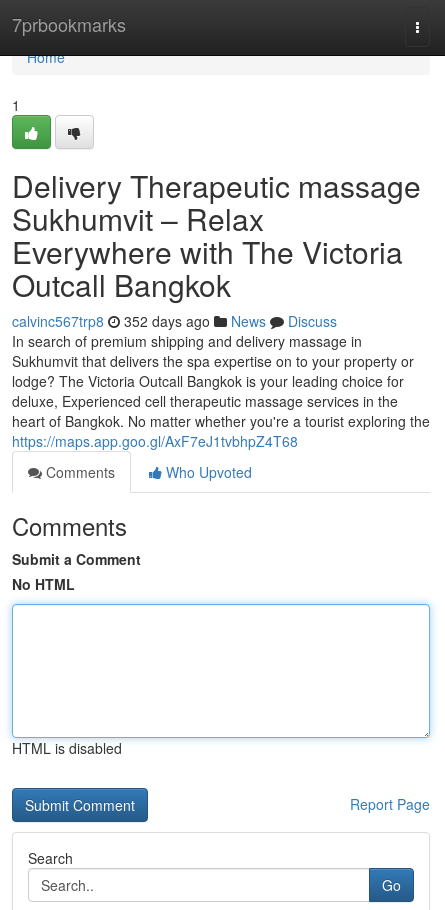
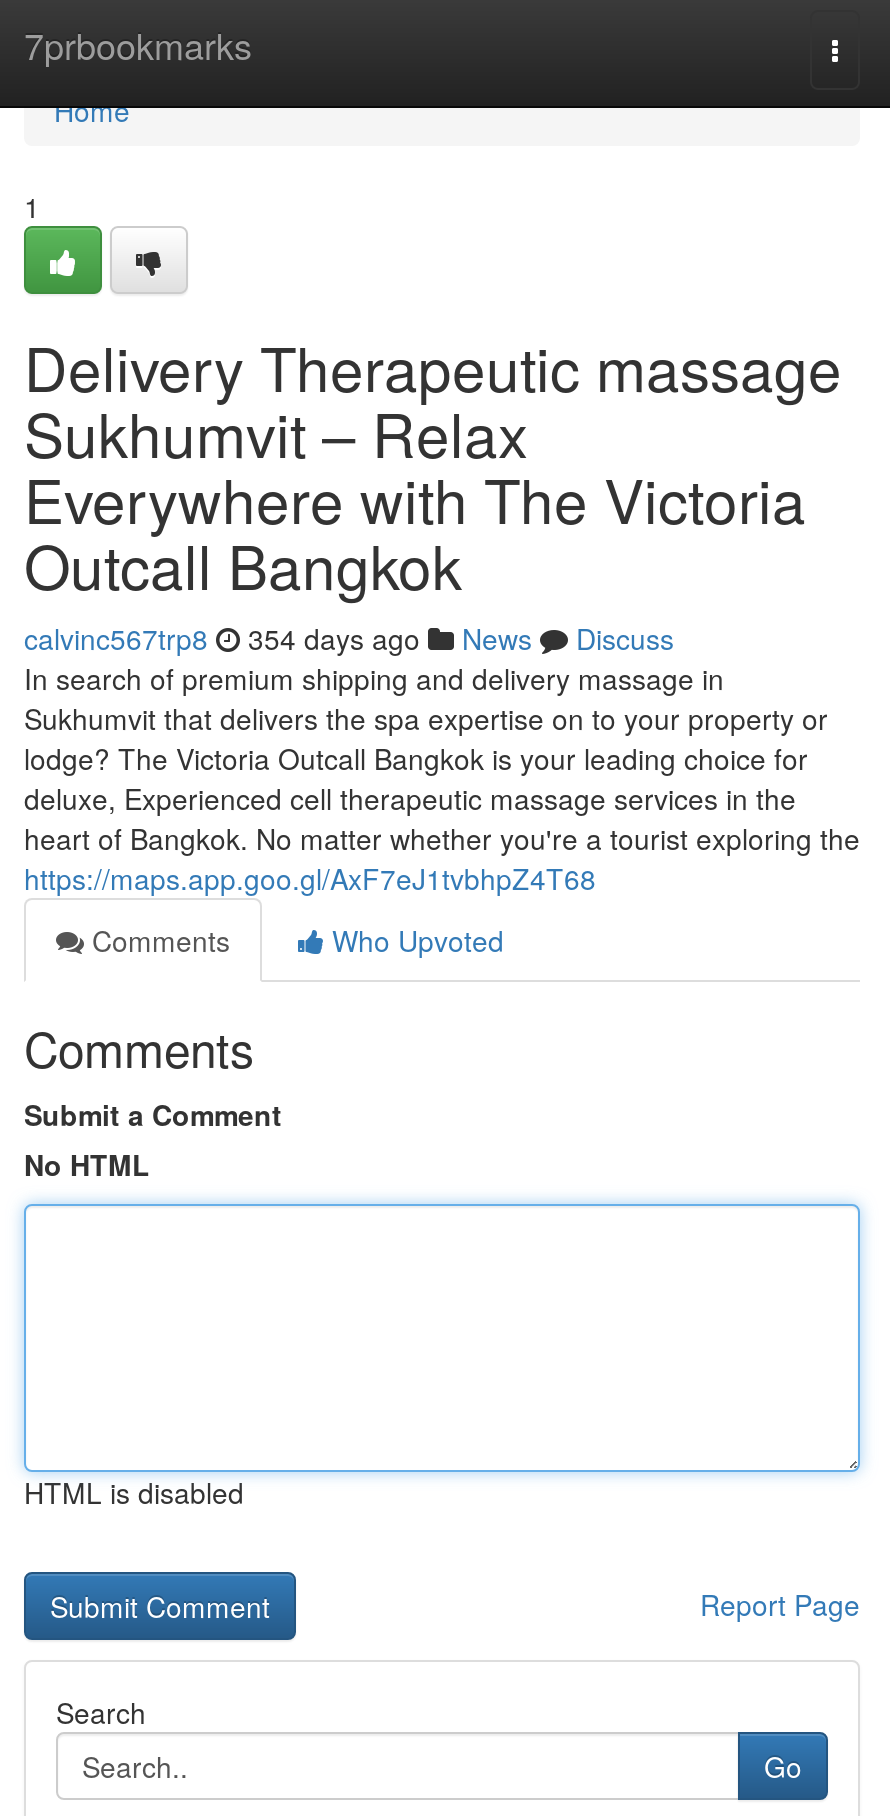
[12,311,337,331] calvinc567trp8 352 days ago News Discuss -> [24,618,674,658] calvinc567trp8 354 days ago News Discuss

